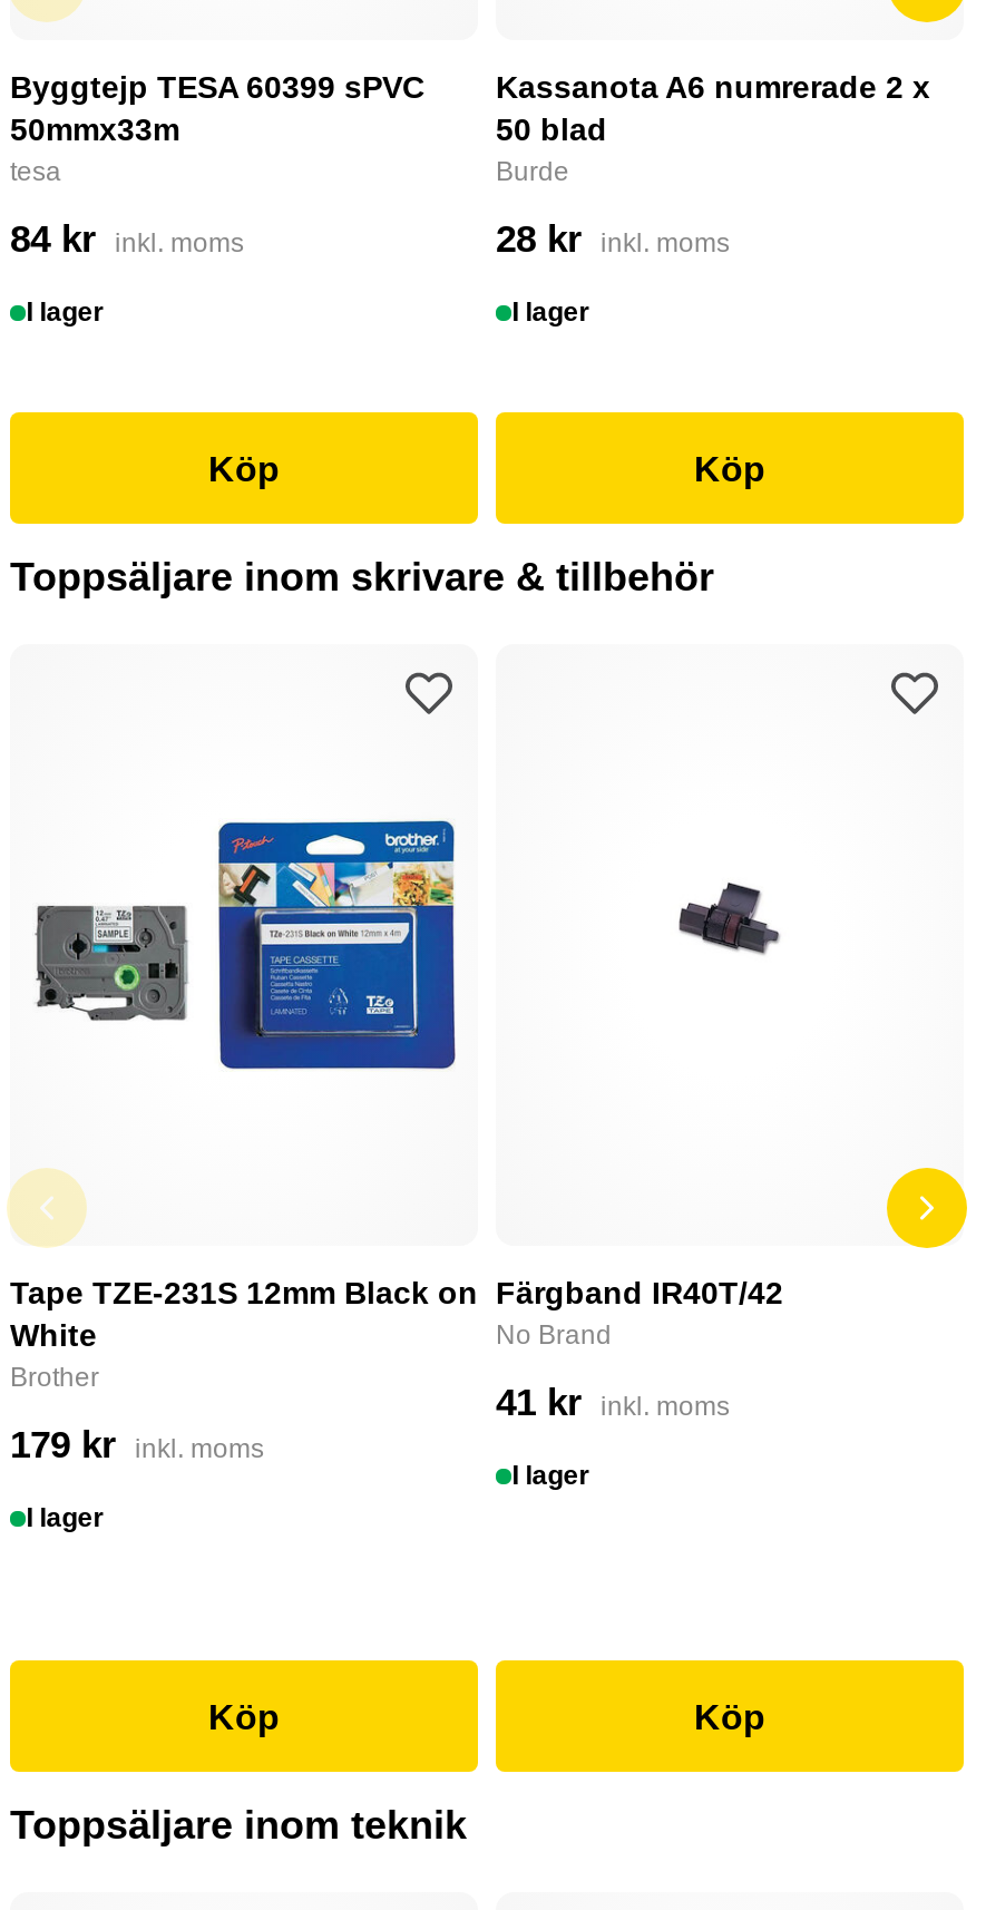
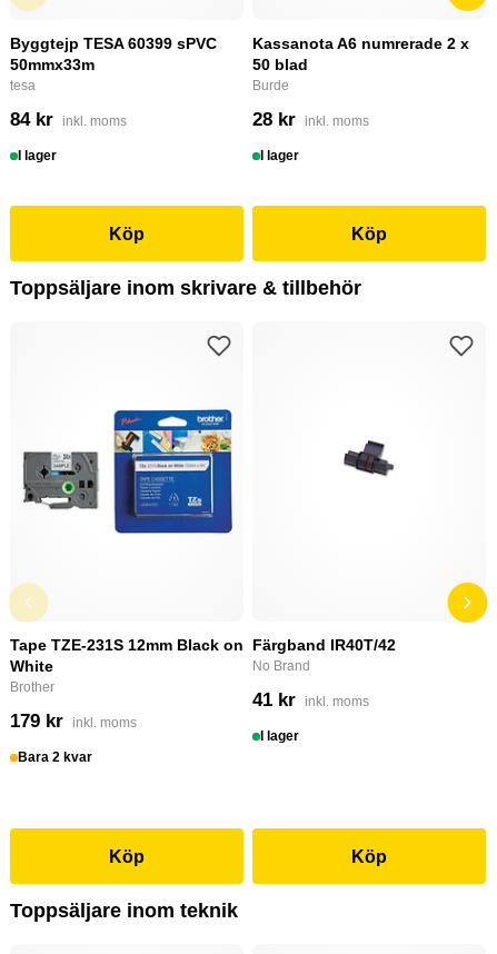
[26,1503,104,1534] I lager -> [18,750,93,765] Bara 2 kvar

